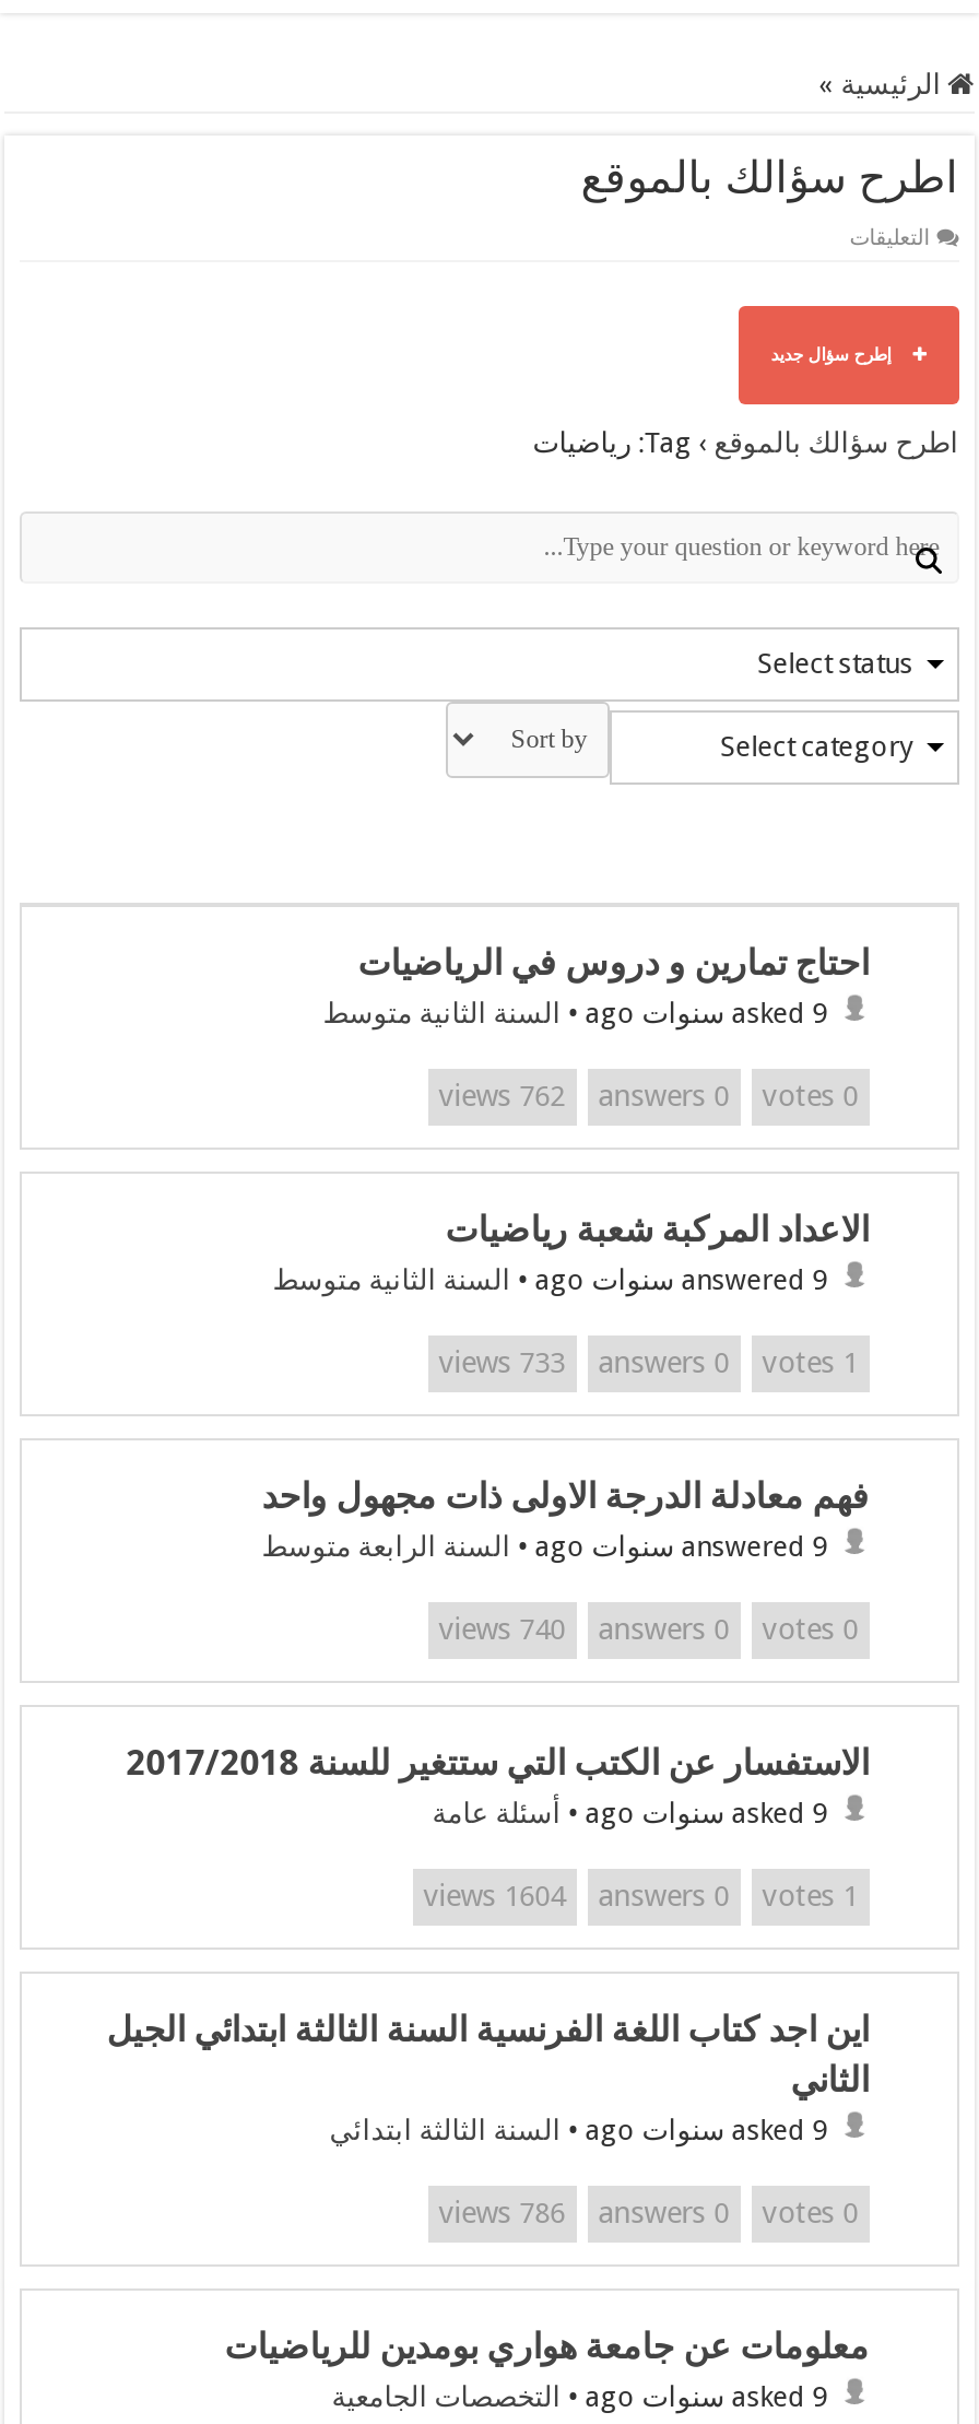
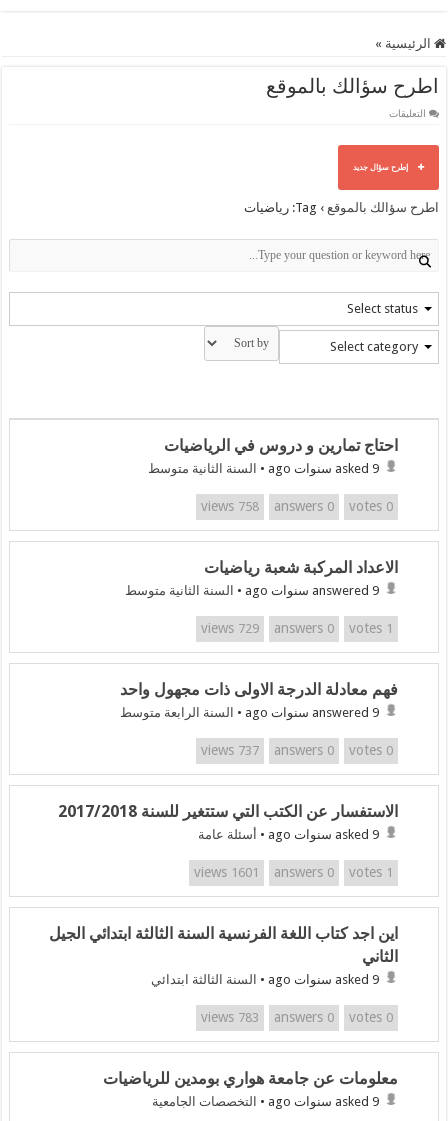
[520,1080,566,1113] 762 -> [238,499,259,514] 758
[520,1346,566,1379] 733 -> [238,621,259,636] 729
[520,1613,566,1646] 740 -> [238,743,259,758] 737
[504,1880,566,1913] 1604 -> [231,865,259,880] 1601
[520,2197,566,2229] 786 -> [238,1010,259,1025] 783

